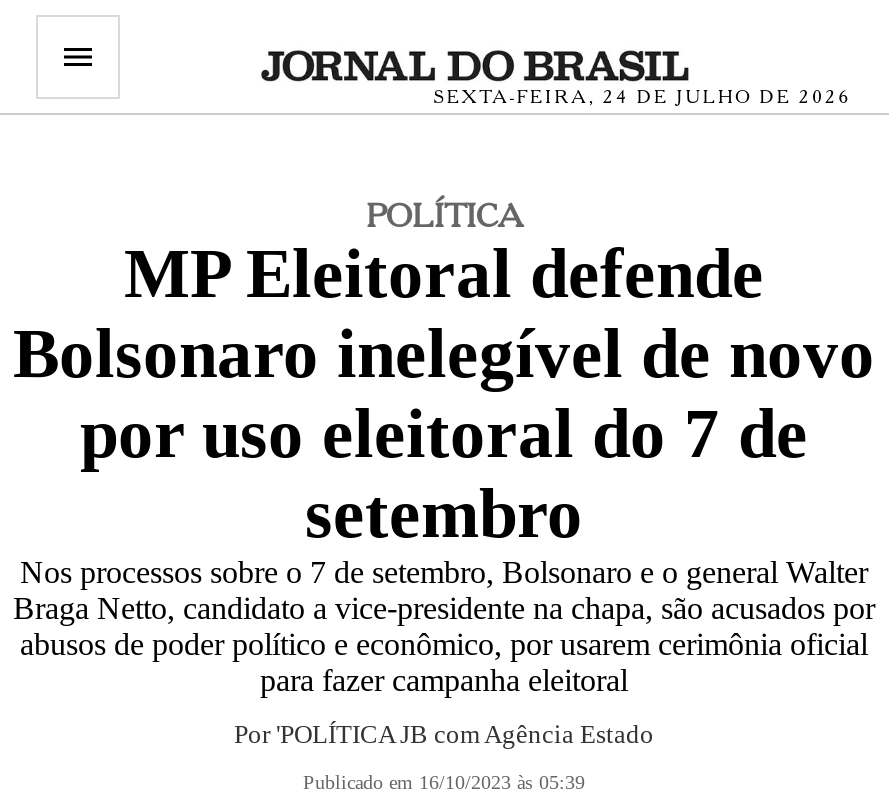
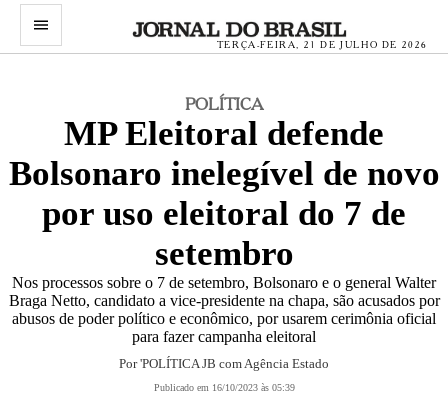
[434,85,852,107] SEXTA-FEIRA, 24 DE JULHO DE 2026 -> [217,39,428,50] TERÇA-FEIRA, 21 DE JULHO DE 2026

